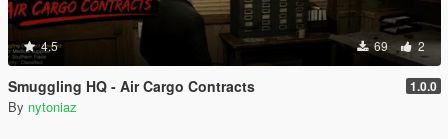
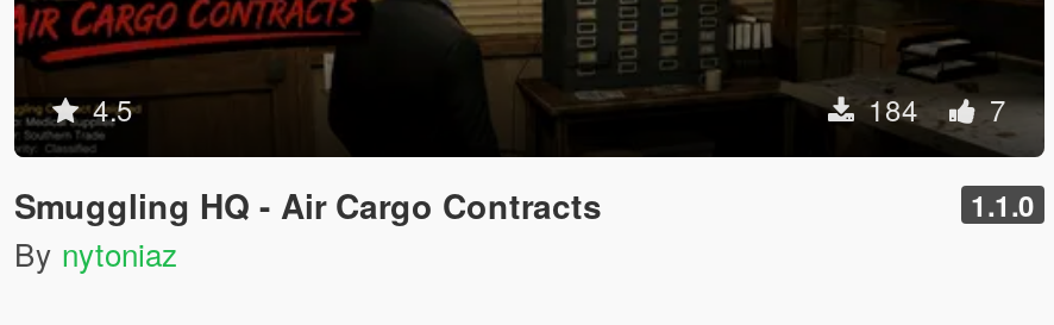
[371,37,391,54] 69 -> [861,88,926,129] 184
[415,37,425,54] 2 -> [983,88,1006,129] 7
[410,77,437,95] 1.0.0 -> [971,183,1035,226] 1.1.0

